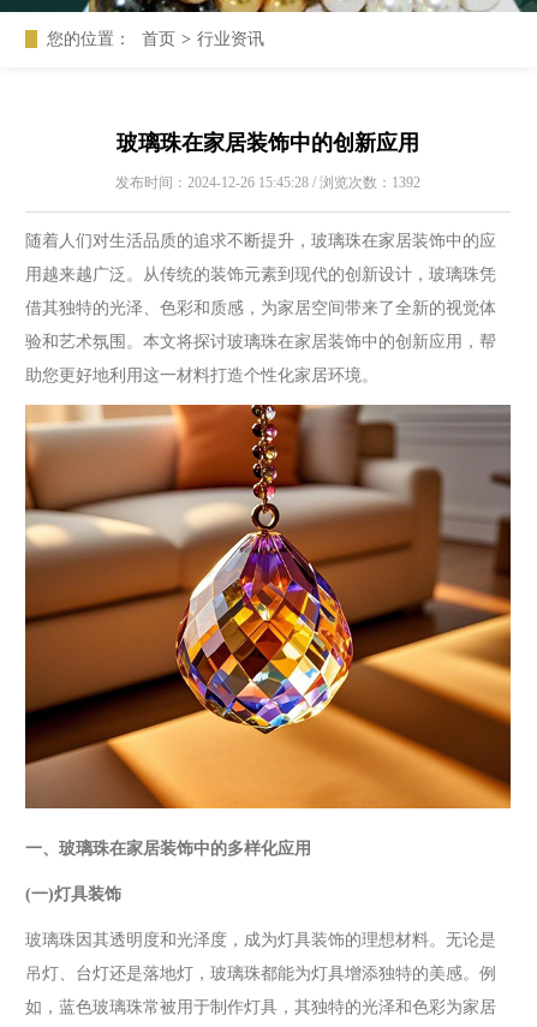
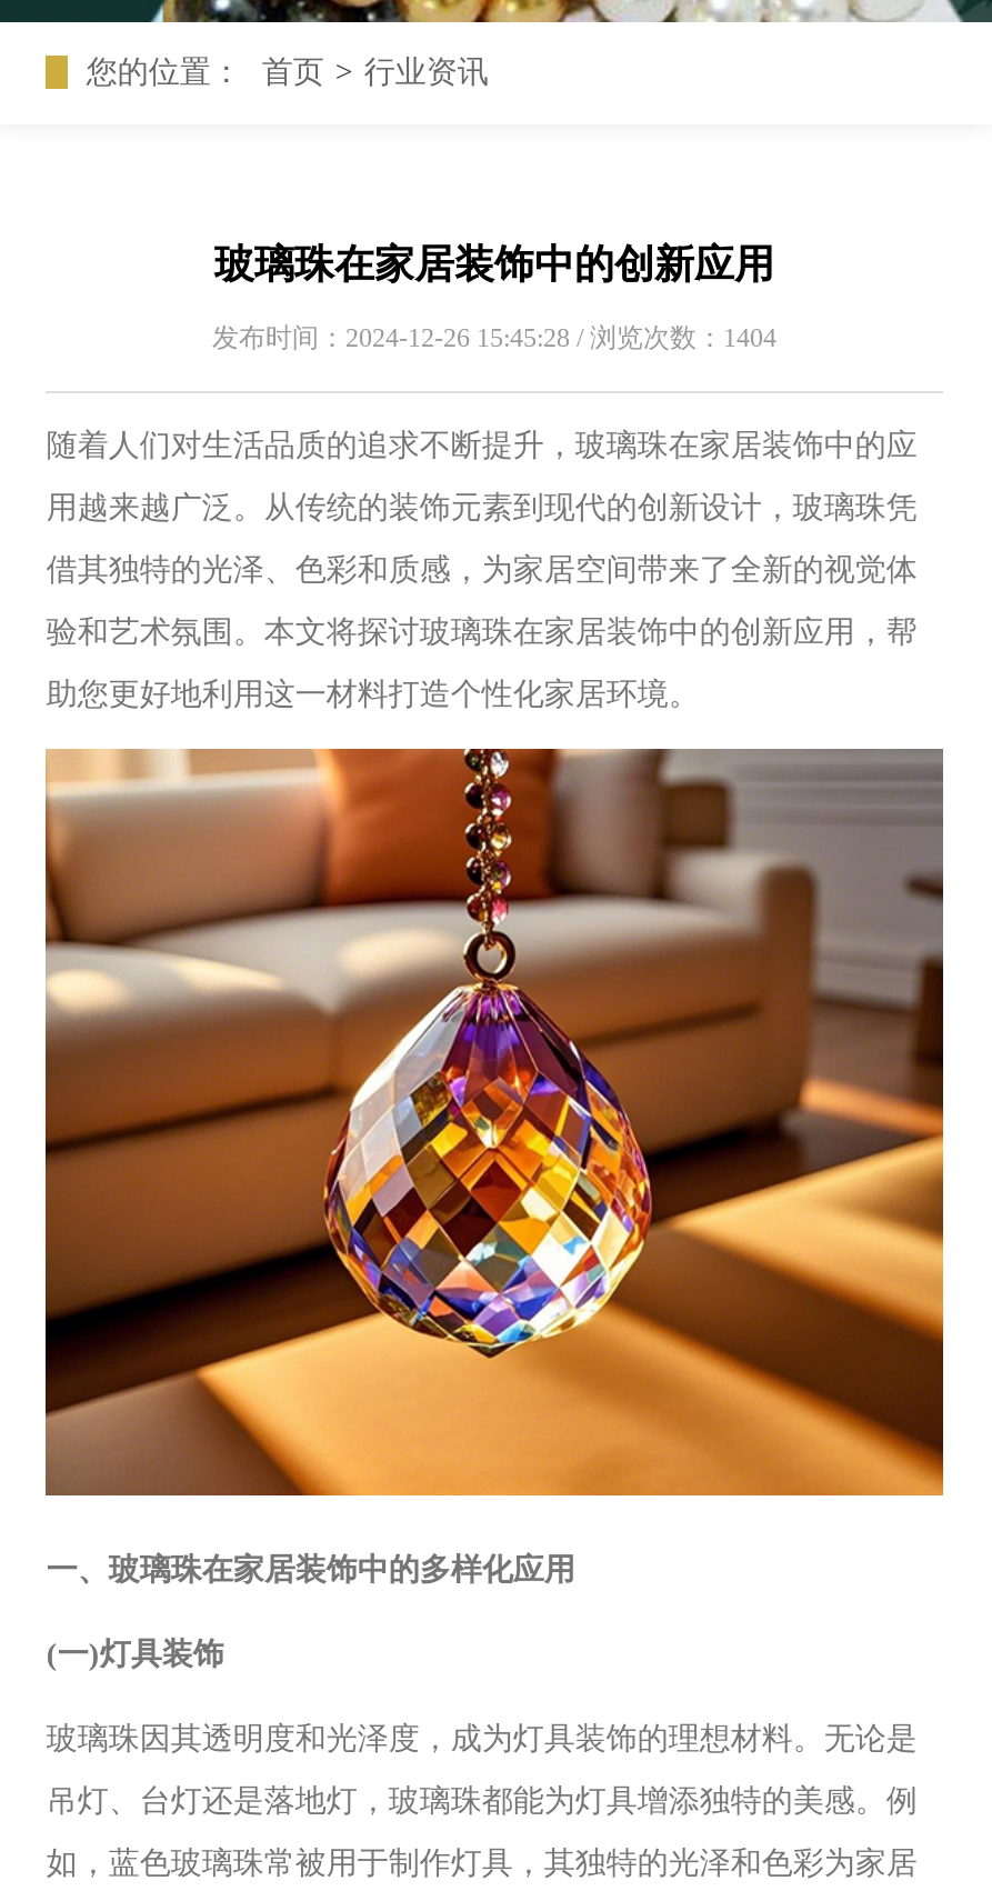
[115,174,420,191] 发布时间：2024-12-26 15:45:28 / 浏览次数：1392 -> [212,322,776,353] 发布时间：2024-12-26 15:45:28 / 浏览次数：1404

